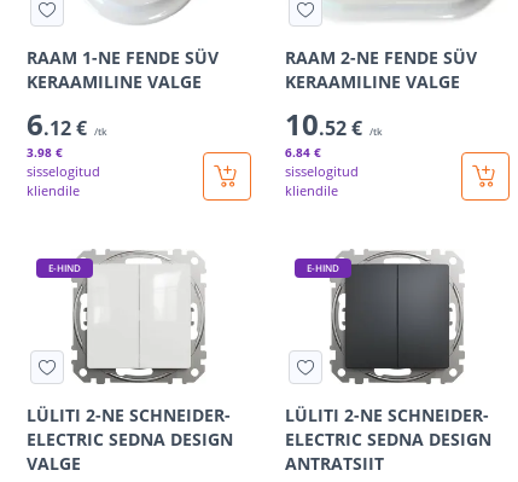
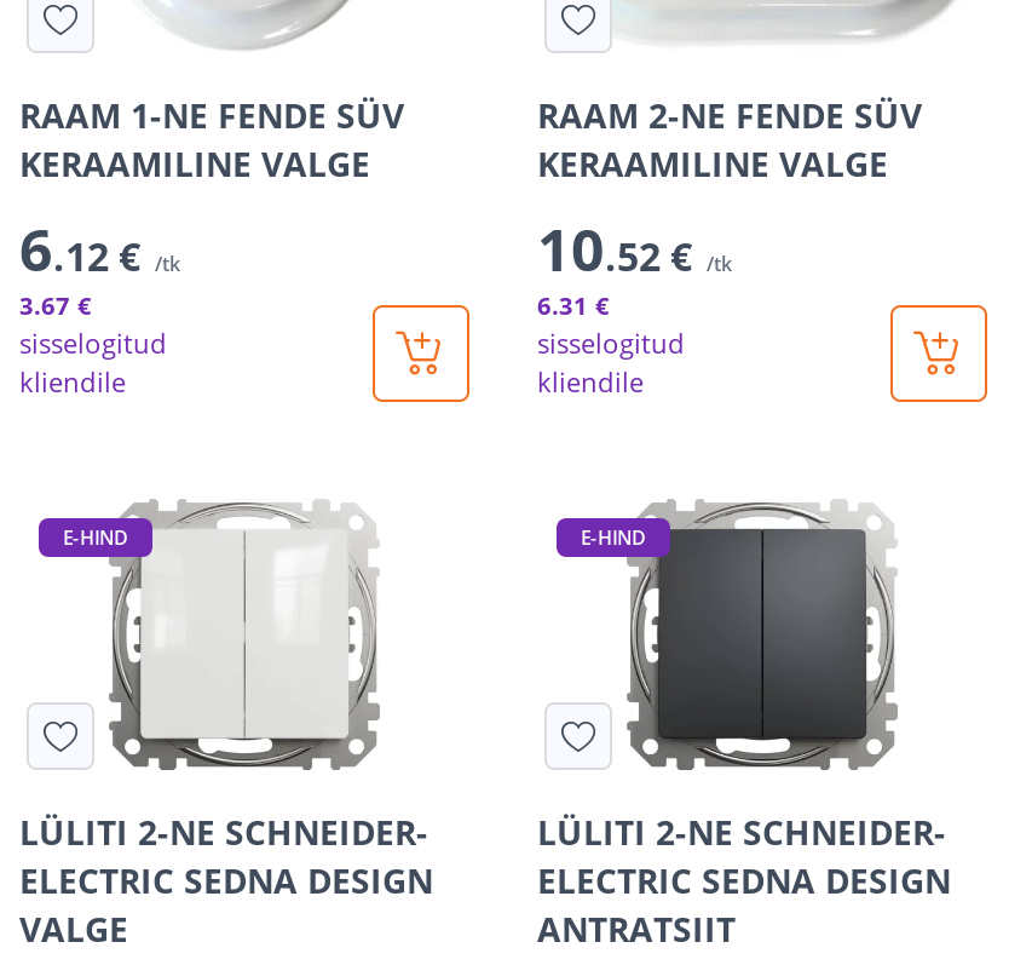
[27,144,63,161] 3.98 € -> [19,288,92,322] 3.67 €
[285,144,321,161] 6.84 € -> [537,288,610,322] 6.31 €

